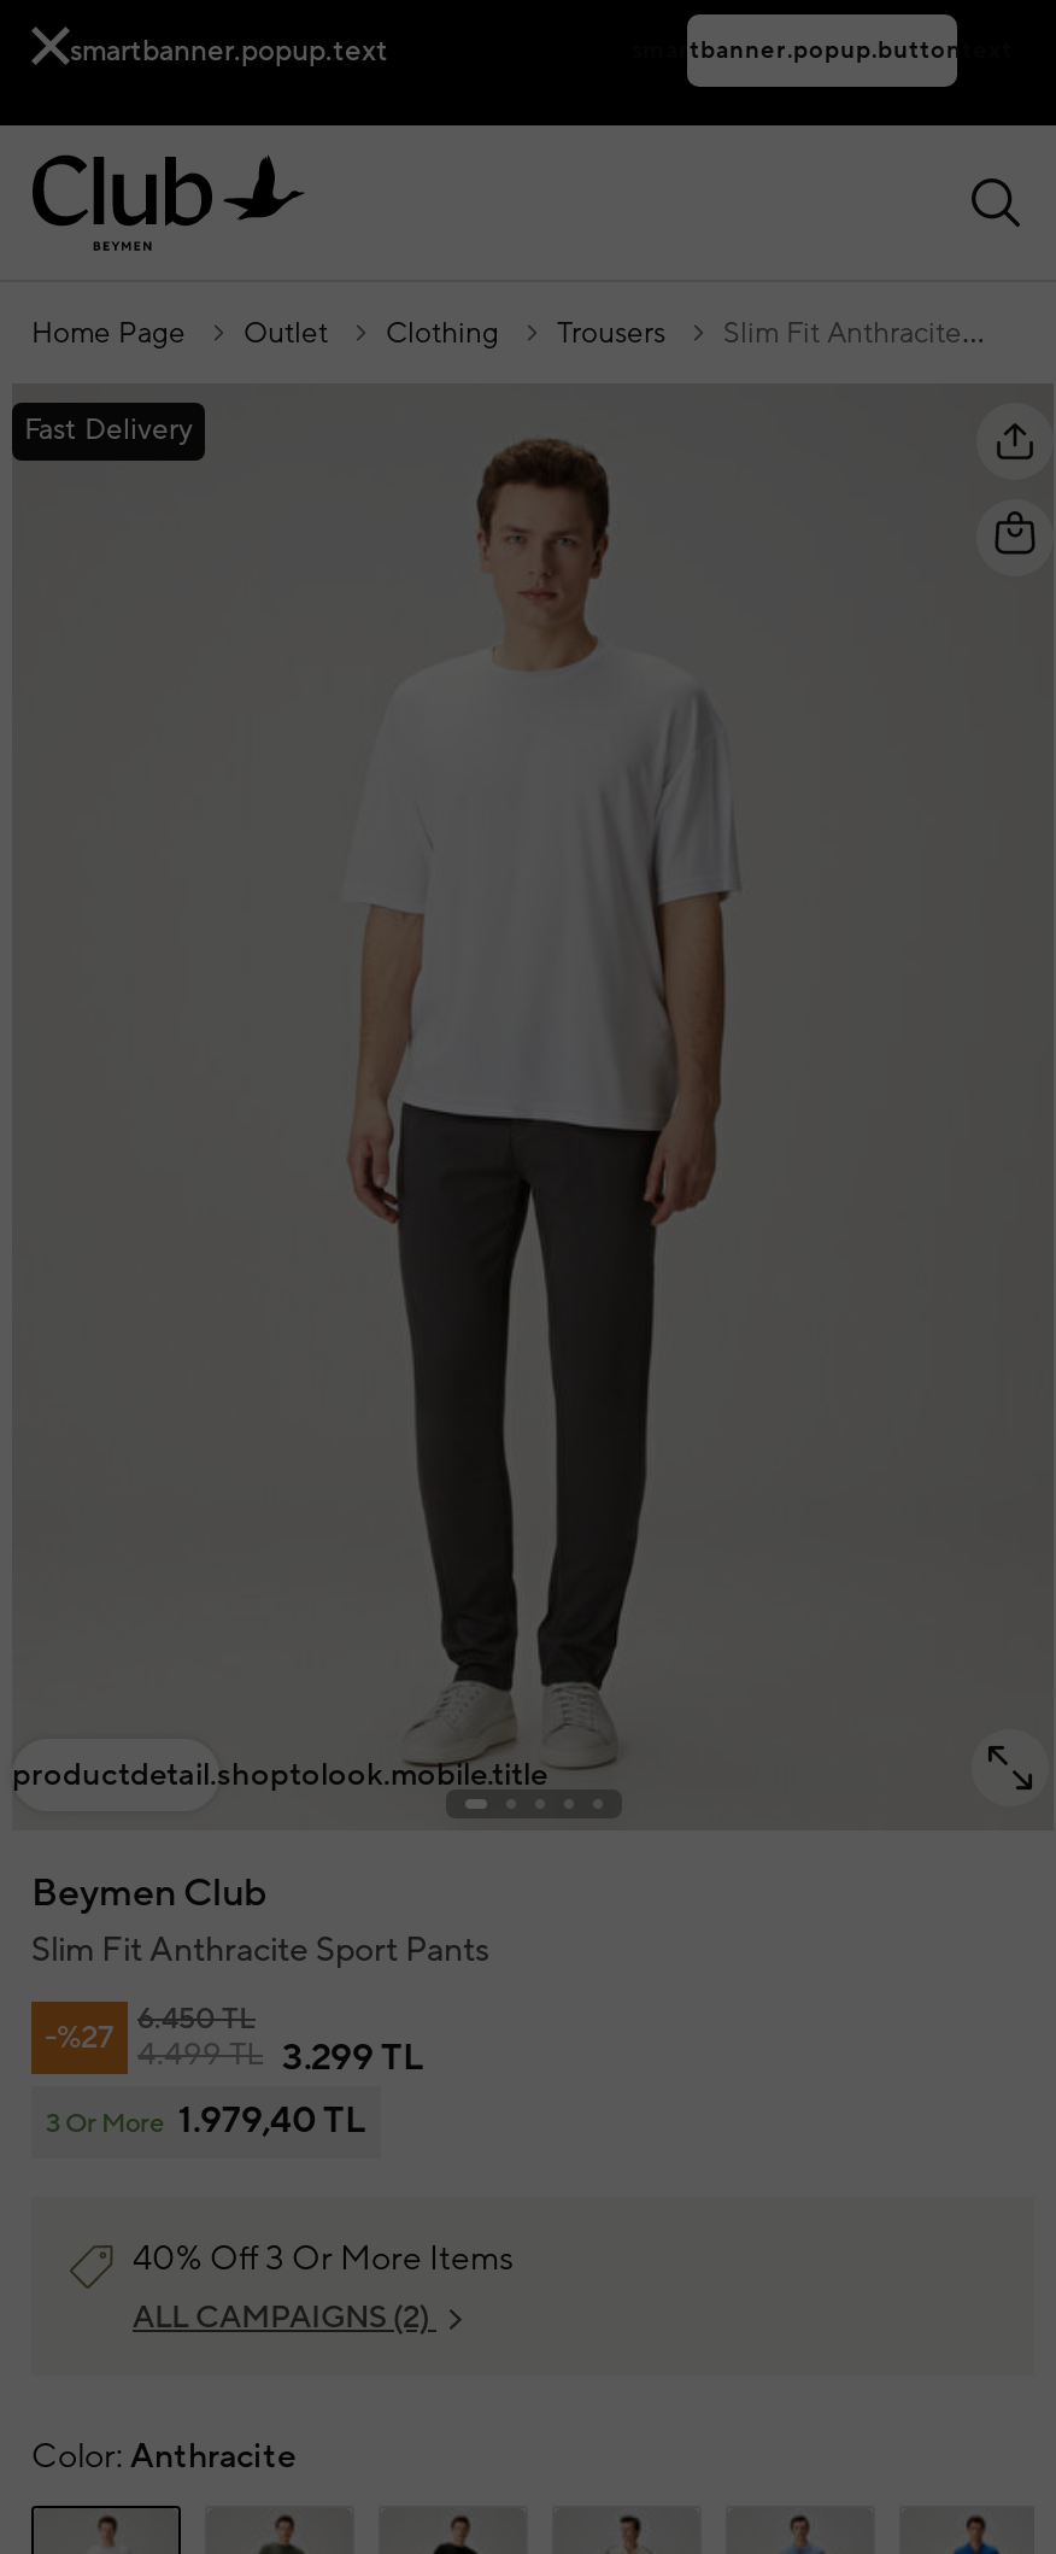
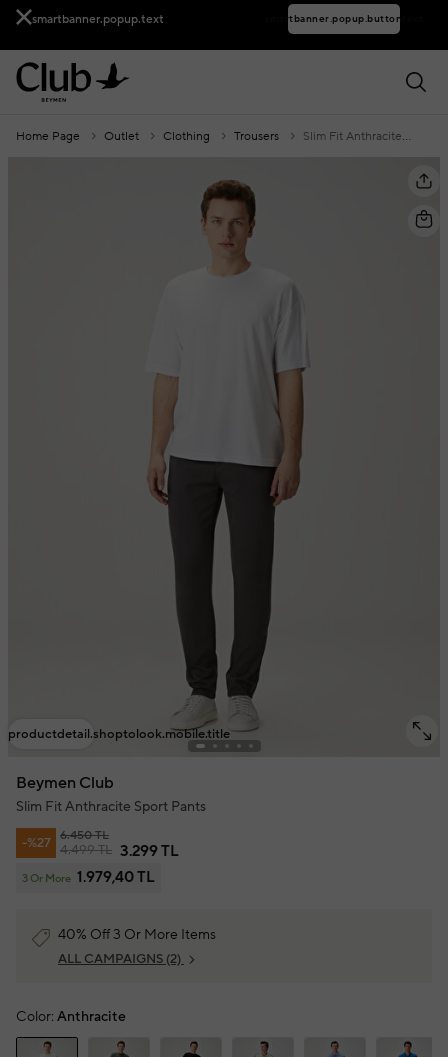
[24,412,193,449] Fast Delivery -> none

